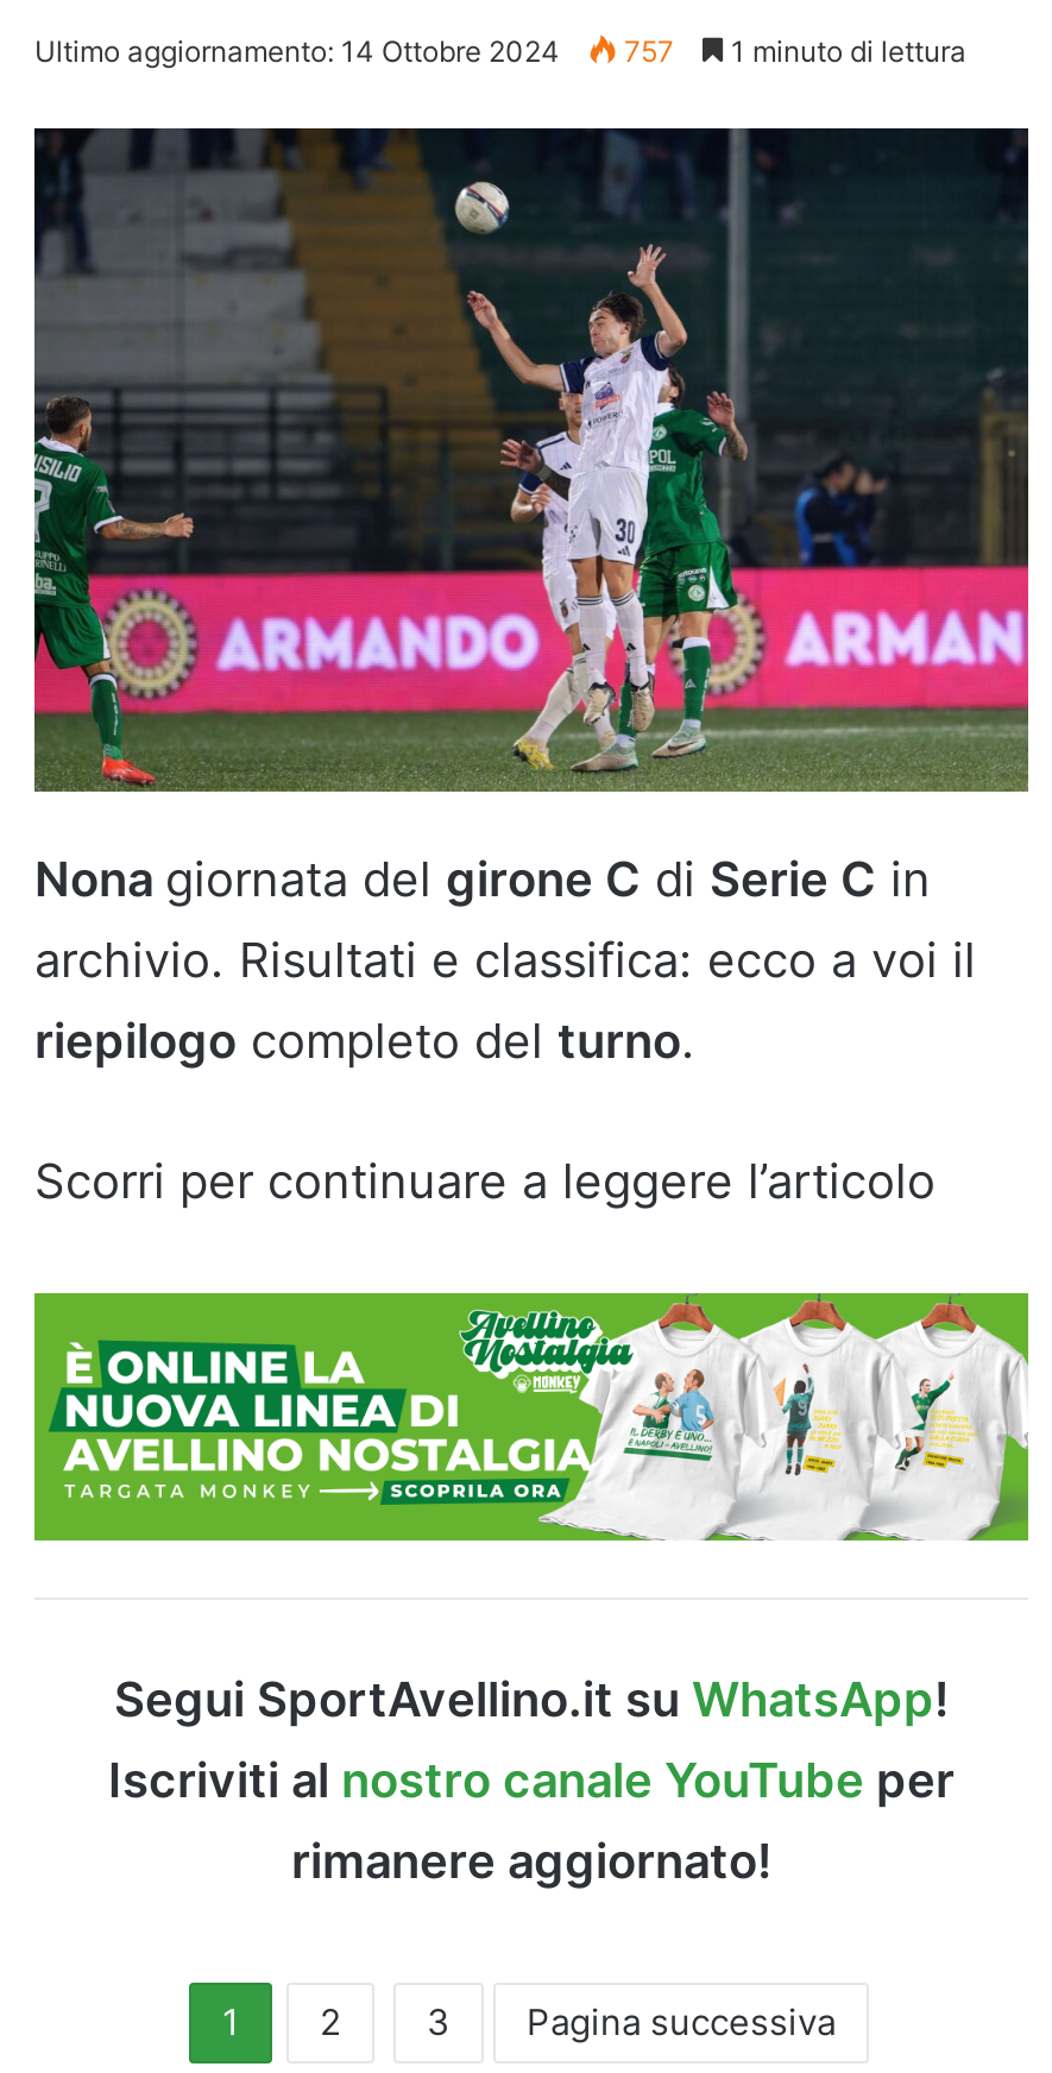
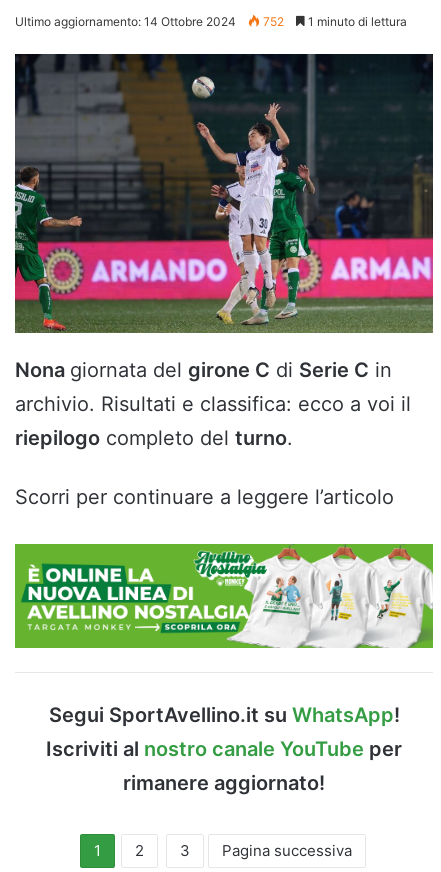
[34,34,966,69] Ultimo aggiornamento: 14 Ottobre 2024 757 1 minuto di lettura -> [15,14,407,29] Ultimo aggiornamento: 14 Ottobre 2024 752 1 minuto di lettura

